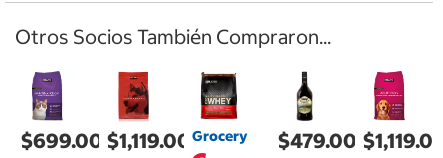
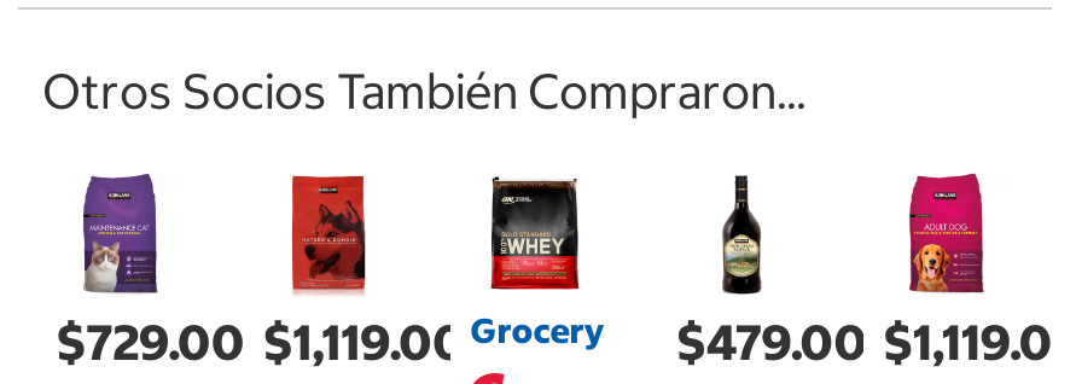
[21,128,103,153] $699.00 -> [57,312,245,372] $729.00

